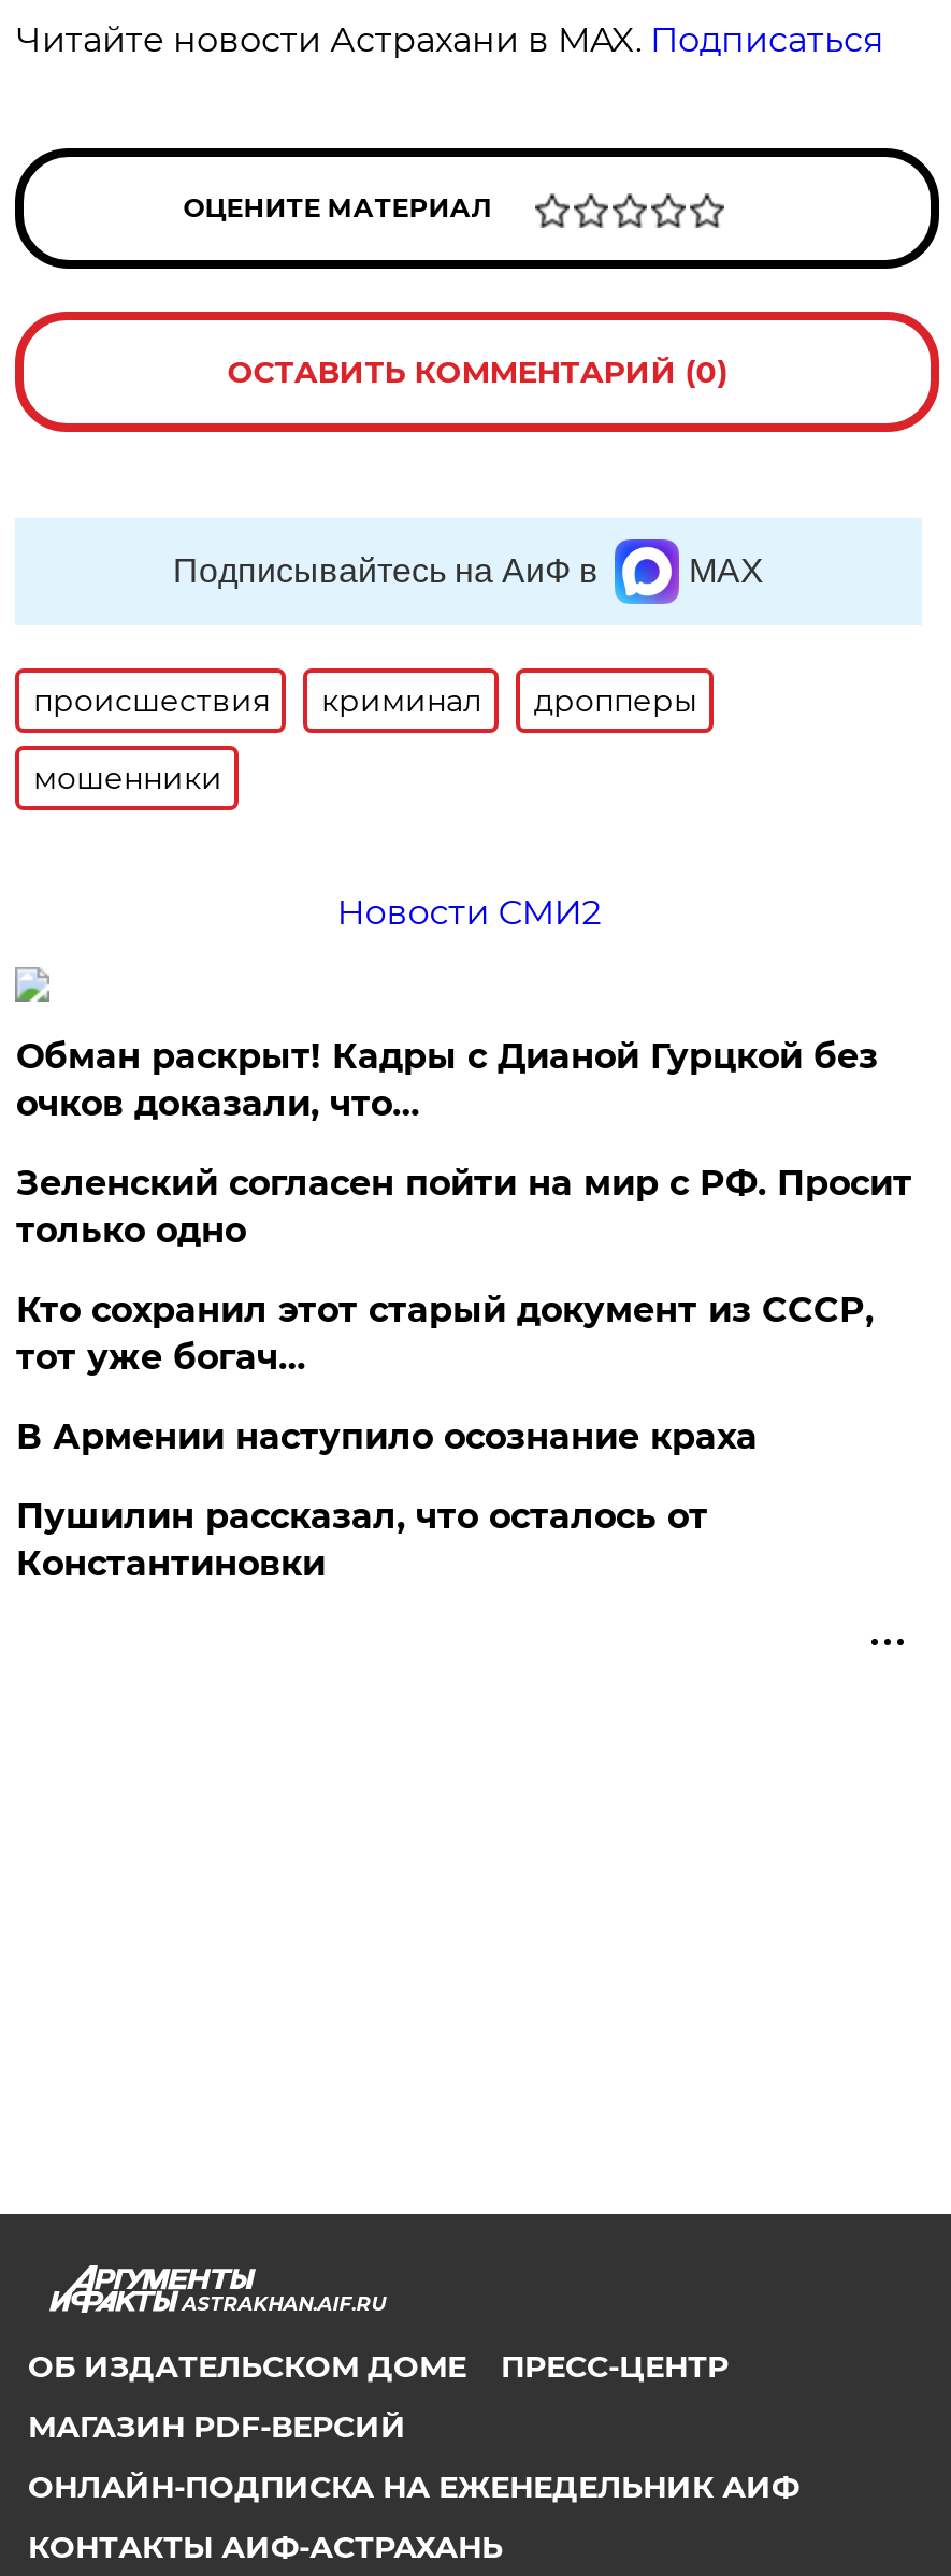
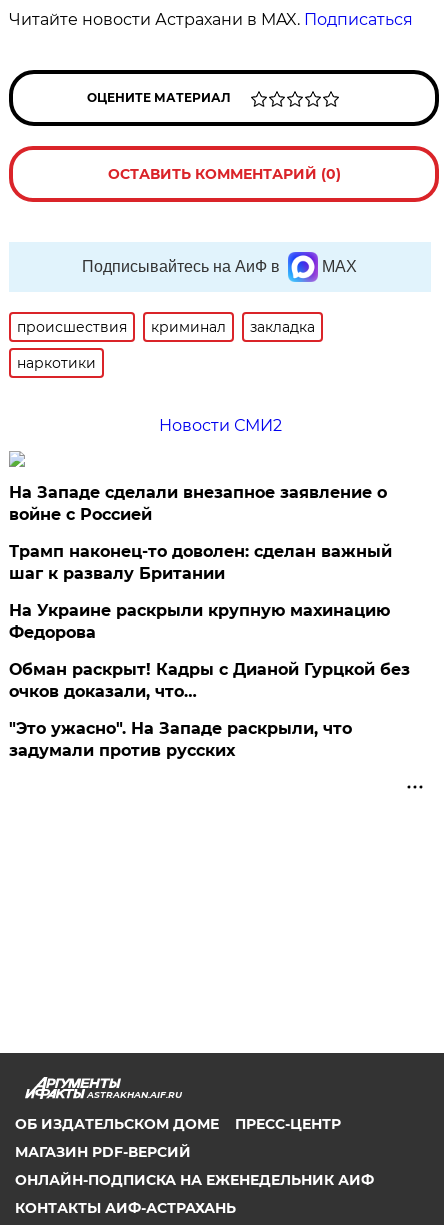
[534,681,697,720] дропперы -> [250,318,315,336] закладка
[33,759,222,797] мошенники -> [17,354,96,372] наркотики
none -> [9,483,392,642] На Западе сделали внезапное заявление о | войне с Россией | Трамп наконец-то доволен: сделан важный | шаг к развалу Британии | На Украине раскрыли крупную махинацию | Федорова
moved [16,1036,878,1124] -> [9,660,410,701]: Обман раскрыт! Кадры с Дианой Гурцкой без | очков доказали, что…
[16,1163,912,1584] Зеленский согласен пойти на мир с РФ. Просит | только одно | Кто сохранил этот старый документ из СССР, | тот уже богач… | В Армении наступило осознание краха | Пушилин рассказал, что осталось от | Константиновки -> [9,719,352,760] "Это ужасно". На Западе раскрыли, что | задумали против русских

